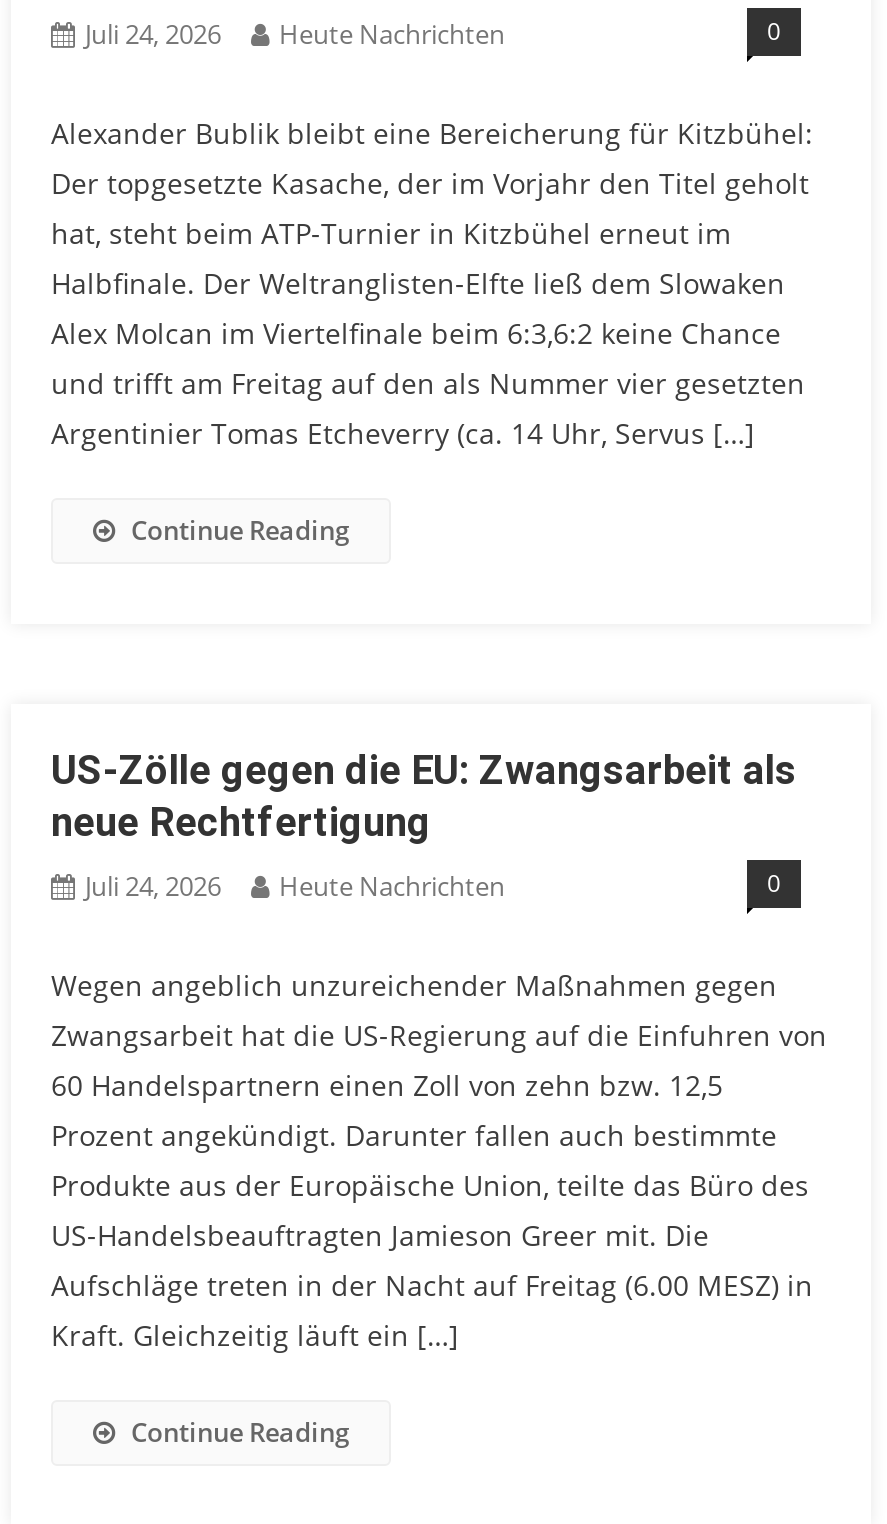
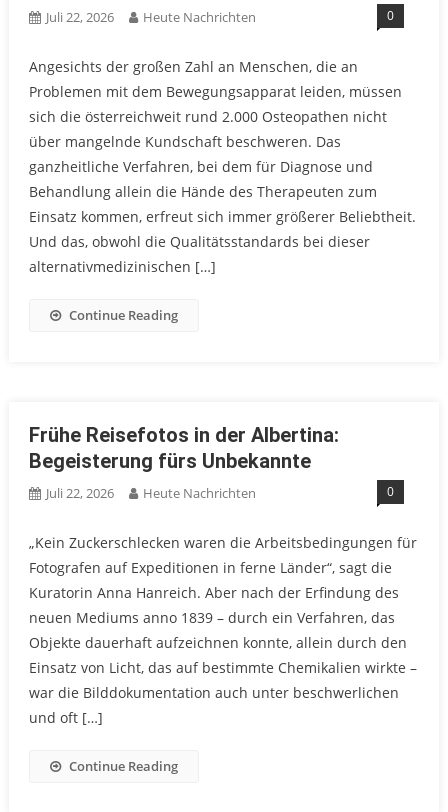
[85,16,505,52] Juli 24, 2026 Heute Nachrichten -> [46,8,256,26] Juli 22, 2026 Heute Nachrichten
[51,114,813,452] Alexander Bublik bleibt eine Bereicherung für Kitzbühel: | Der topgesetzte Kasache, der im Vorjahr den Titel geholt | hat, steht beim ATP-Turnier in Kitzbühel erneut im | Halbfinale. Der Weltranglisten-Elfte ließ dem Slowaken | Alex Molcan im Viertelfinale beim 6:3,6:2 keine Chance | und trifft am Freitag auf den als Nummer vier gesetzten | Argentinier Tomas Etcheverry (ca. 14 Uhr, Servus […] -> [29,57,416,276] Angesichts der großen Zahl an Menschen, die an | Problemen mit dem Bewegungsapparat leiden, müssen | sich die österreichweit rund 2.000 Osteopathen nicht | über mangelnde Kundschaft beschweren. Das | ganzheitliche Verfahren, bei dem für Diagnose und | Behandlung allein die Hände des Therapeuten zum | Einsatz kommen, erfreut sich immer größerer Beliebtheit. | Und das, obwohl die Qualitätsstandards bei dieser | alternativmedizinischen […]
[51,746,797,846] US-Zölle gegen die EU: Zwangsarbeit als | neue Rechtfertigung -> [29,423,339,473] Frühe Reisefotos in der Albertina: | Begeisterung fürs Unbekannte
[85,868,505,904] Juli 24, 2026 Heute Nachrichten -> [46,484,256,502] Juli 22, 2026 Heute Nachrichten
[51,966,827,1354] Wegen angeblich unzureichender Maßnahmen gegen | Zwangsarbeit hat die US-Regierung auf die Einfuhren von | 60 Handelspartnern einen Zoll von zehn bzw. 12,5 | Prozent angekündigt. Darunter fallen auch bestimmte | Produkte aus der Europäische Union, teilte das Büro des | US-Handelsbeauftragten Jamieson Greer mit. Die | Aufschläge treten in der Nacht auf Freitag (6.00 MESZ) in | Kraft. Gleichzeitig läuft ein […] -> [29,533,417,727] „Kein Zuckerschlecken waren die Arbeitsbedingungen für | Fotografen auf Expeditionen in ferne Länder“, sagt die | Kuratorin Anna Hanreich. Aber nach der Erfindung des | neuen Mediums anno 1839 – durch ein Verfahren, das | Objekte dauerhaft aufzeichnen konnte, allein durch den | Einsatz von Licht, das auf bestimmte Chemikalien wirkte – | war die Bilddokumentation auch unter beschwerlichen | und oft […]

